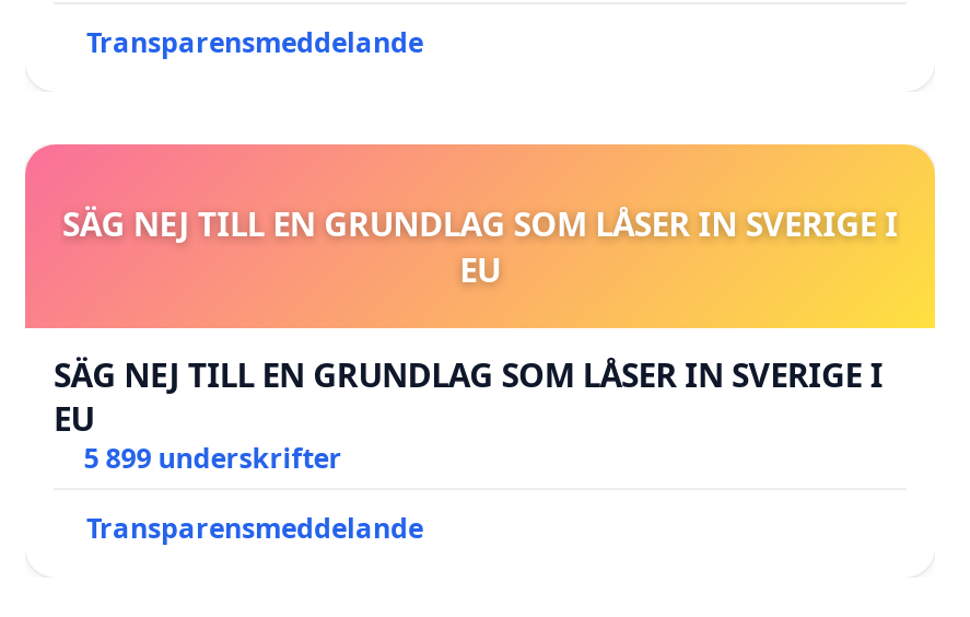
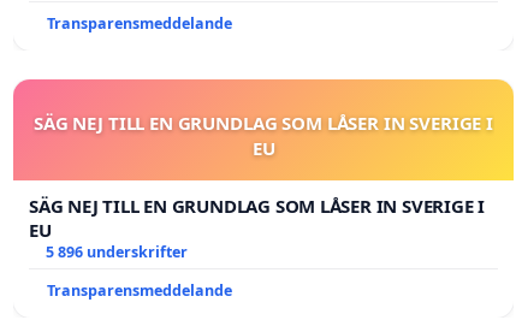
[84,440,342,478] 5 899 underskrifter -> [45,242,187,263] 5 896 underskrifter

